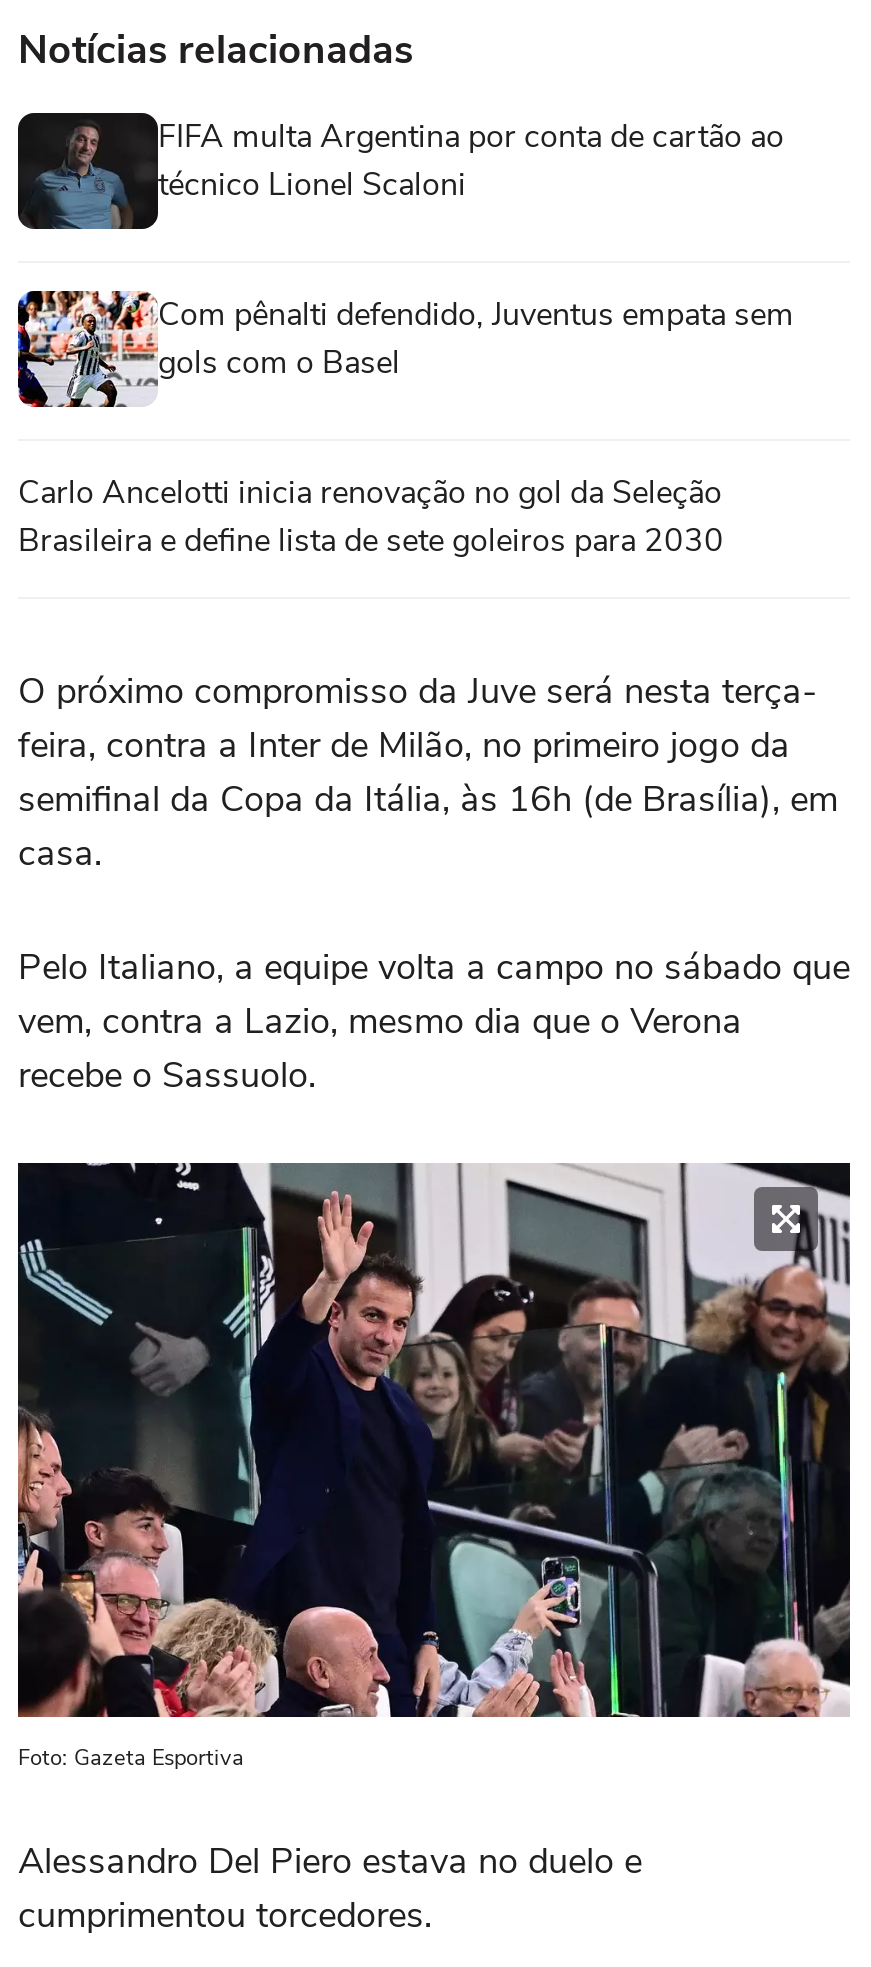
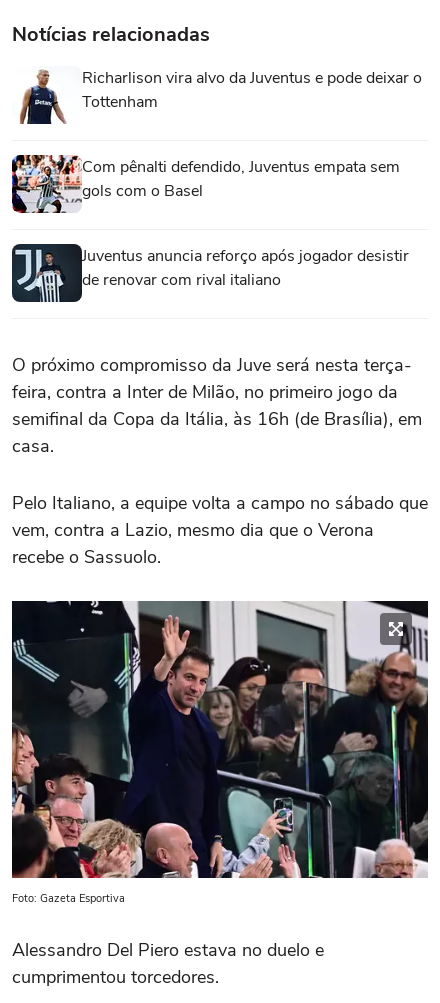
[16,111,784,231] [image] | FIFA multa Argentina por conta de cartão ao | técnico Lionel Scaloni -> [12,66,422,125] [image] | Richarlison vira alvo da Juventus e pode deixar o | Tottenham
[18,471,724,563] Carlo Ancelotti inicia renovação no gol da Seleção | Brasileira e define lista de sete goleiros para 2030 -> [82,245,409,291] Juventus anuncia reforço após jogador desistir | de renovar com rival italiano

